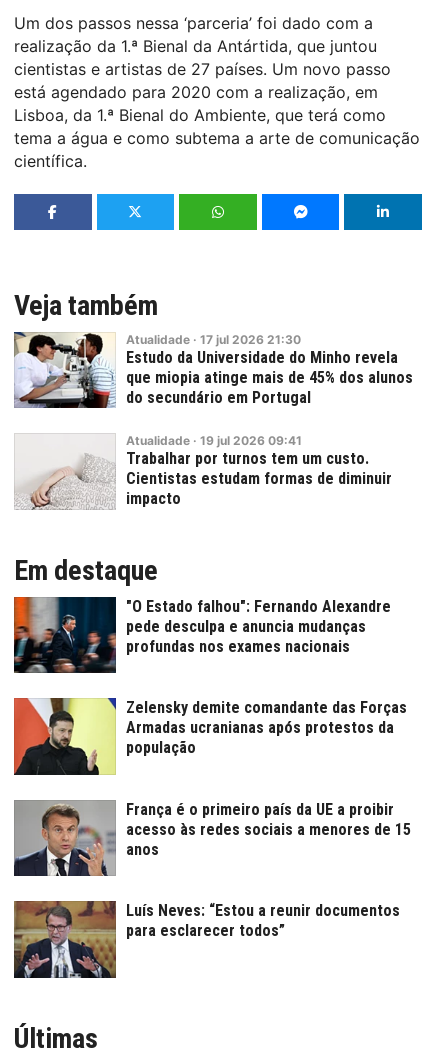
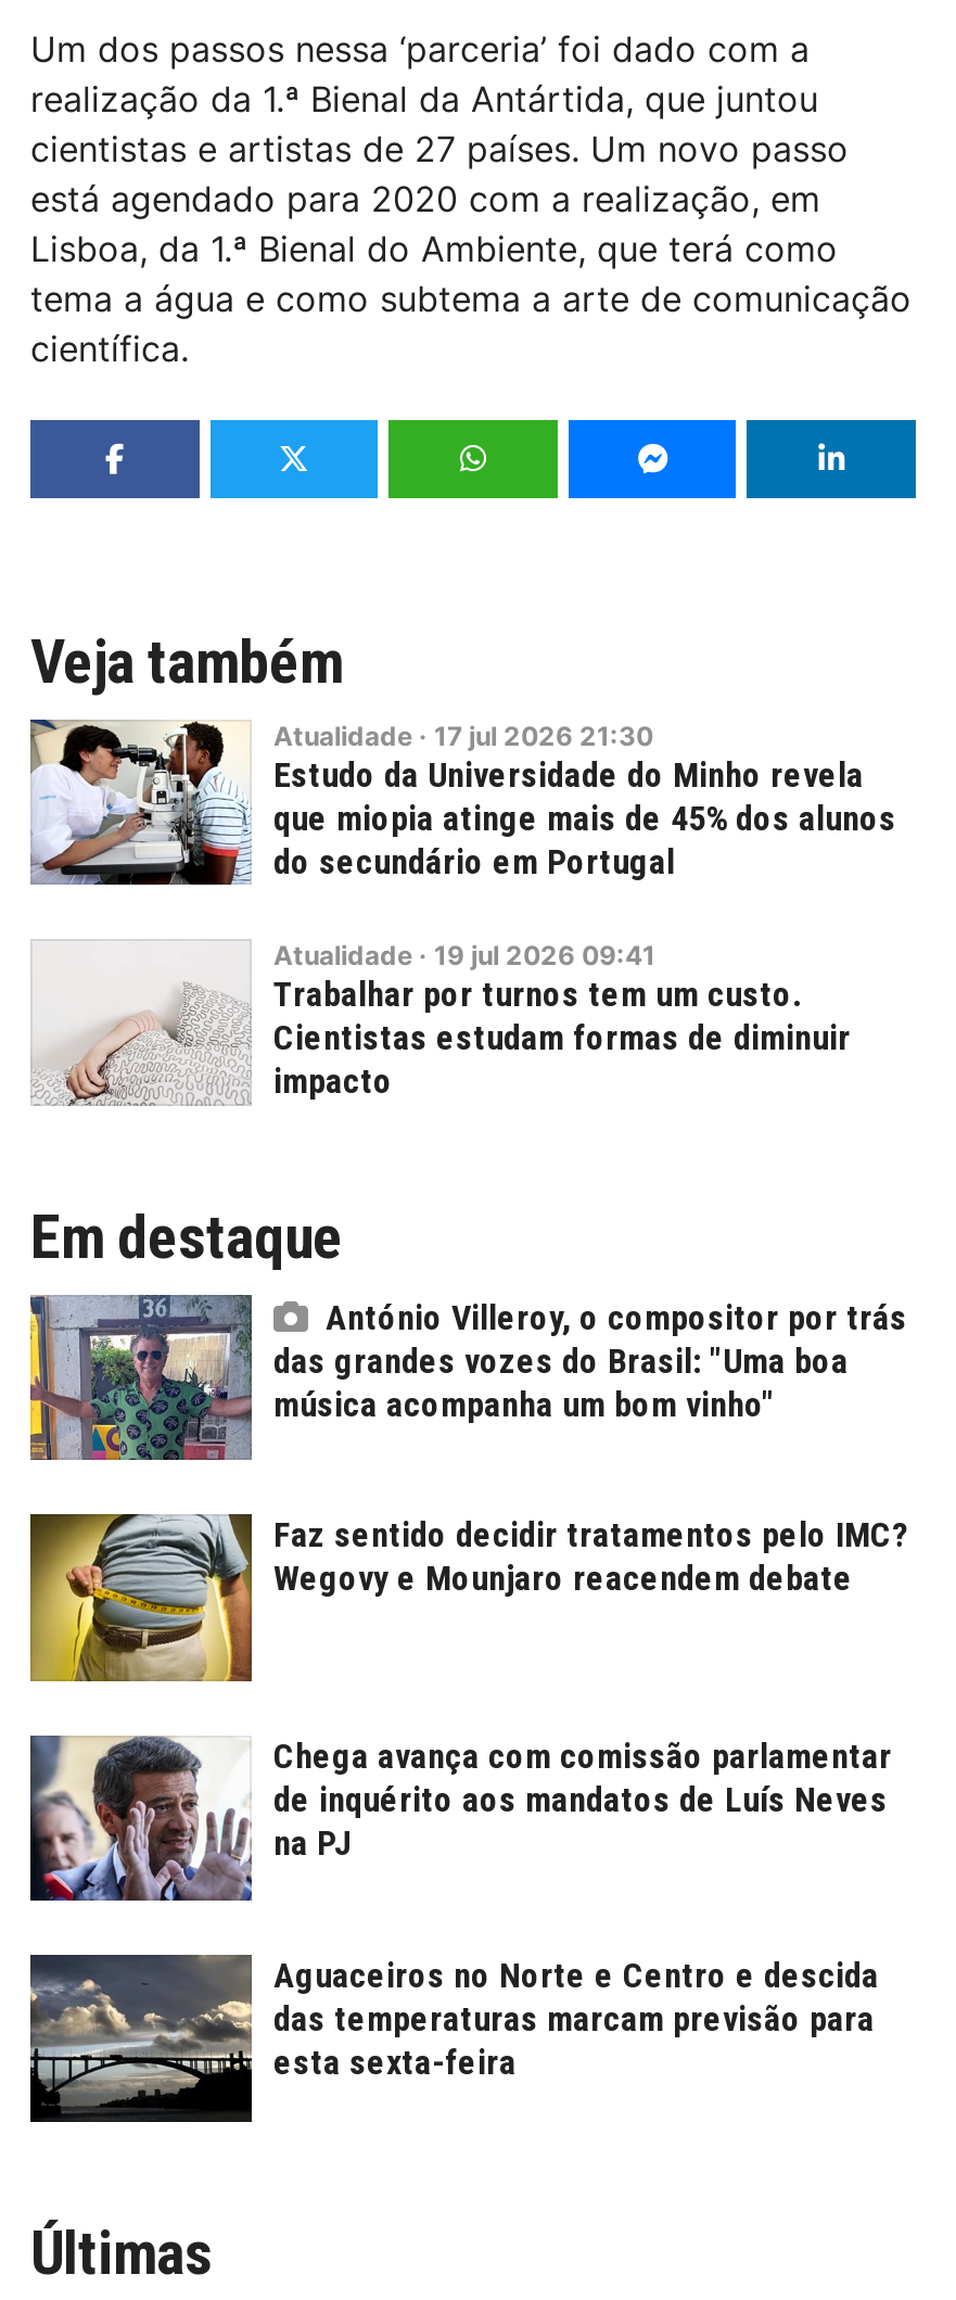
[13,596,391,674] [image] | "O Estado falhou": Fernando Alexandre | pede desculpa e anuncia mudanças | profundas nos exames nacionais -> [28,1293,907,1462] [image] | António Villeroy, o compositor por trás | das grandes vozes do Brasil: "Uma boa | música acompanha um bom vinho"
[13,697,407,776] [image] | Zelensky demite comandante das Forças | Armadas ucranianas após protestos da | população -> [28,1512,909,1683] [image] | Faz sentido decidir tratamentos pelo IMC? | Wegovy e Mounjaro reacendem debate
[14,800,411,876] [image] | França é o primeiro país da UE a proibir | acesso às redes sociais a menores de 15 | anos -> [30,1736,892,1903] [image] | Chega avança com comissão parlamentar | de inquérito aos mandatos de Luís Neves | na PJ
[14,900,400,978] [image] | Luís Neves: “Estou a reunir documentos | para esclarecer todos” -> [30,1953,879,2122] [image] | Aguaceiros no Norte e Centro e descida | das temperaturas marcam previsão para | esta sexta-feira

